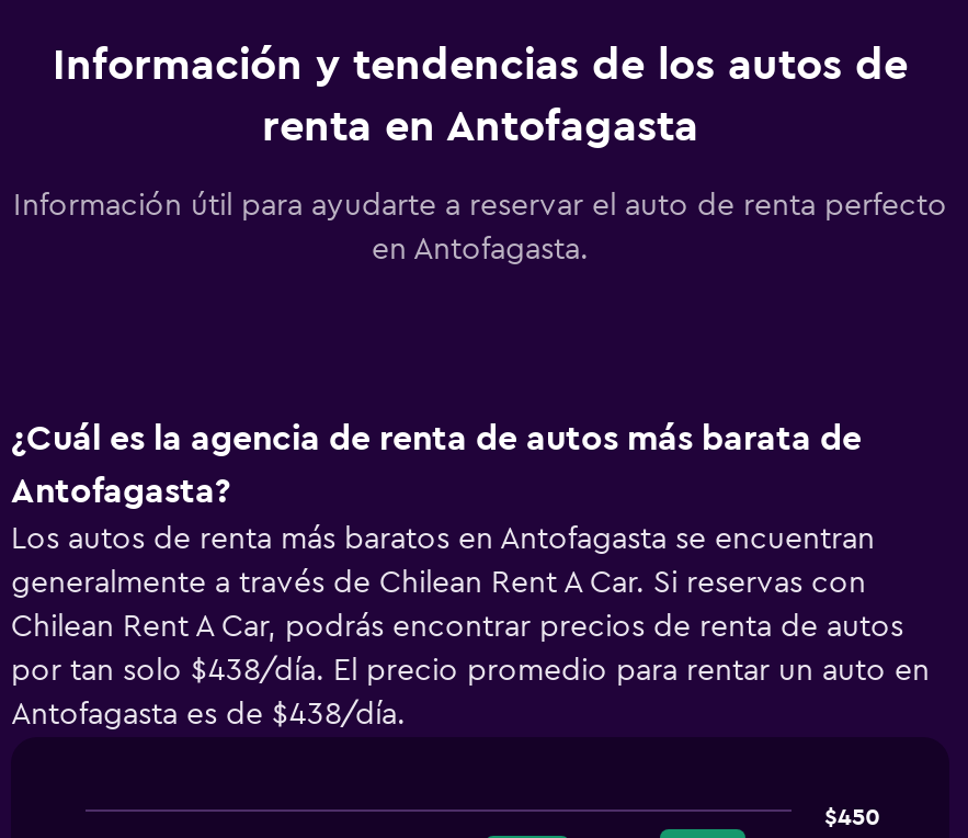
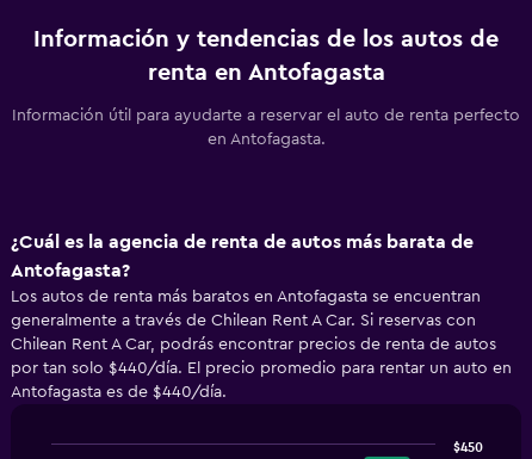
[11,656,930,687] por tan solo $438/día. El precio promedio para rentar un auto en -> [11,360,512,377] por tan solo $440/día. El precio promedio para rentar un auto en
[11,700,406,731] Antofagasta es de $438/día. -> [11,384,227,401] Antofagasta es de $440/día.

